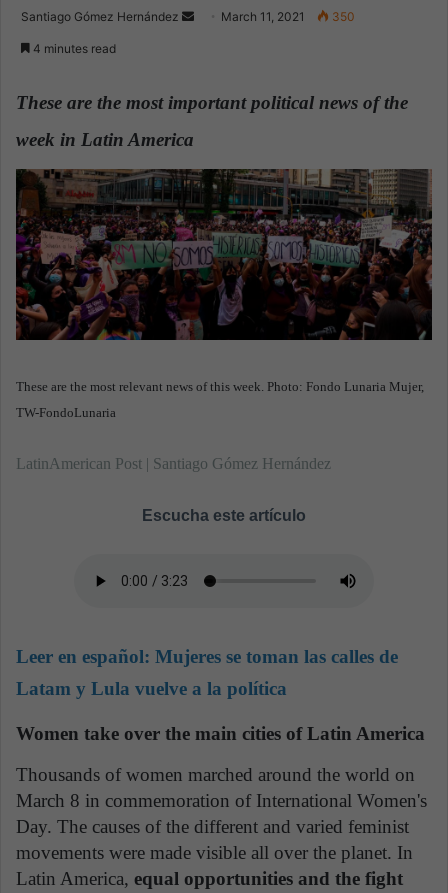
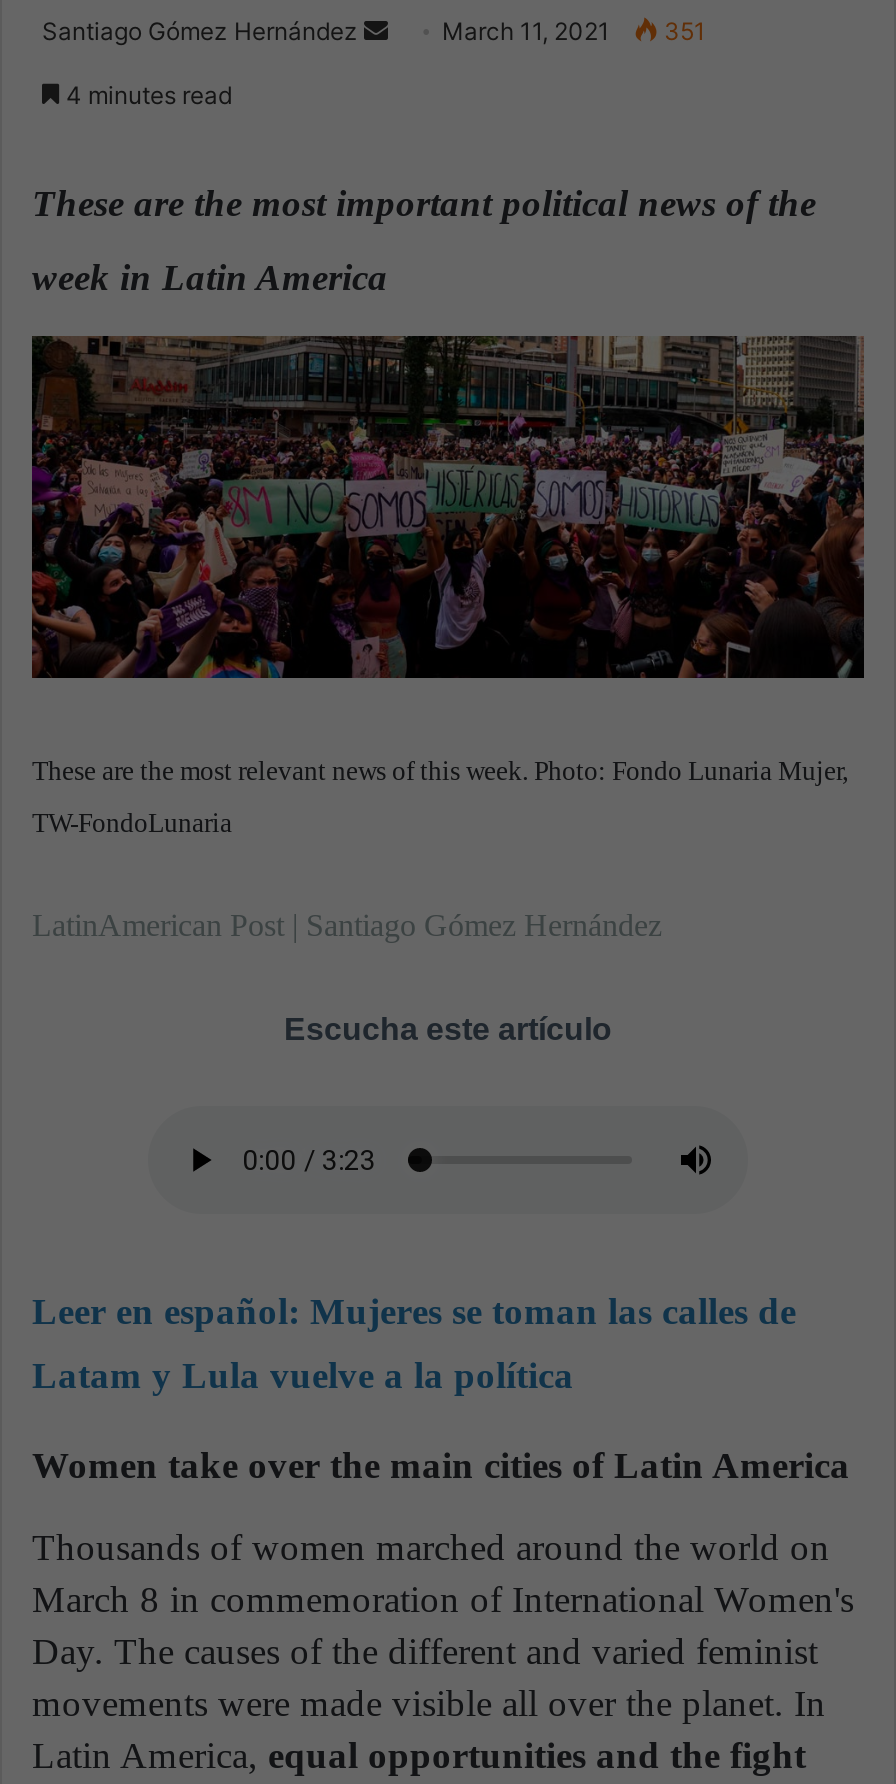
[329,9,355,24] 350 -> [658,17,706,47] 351

